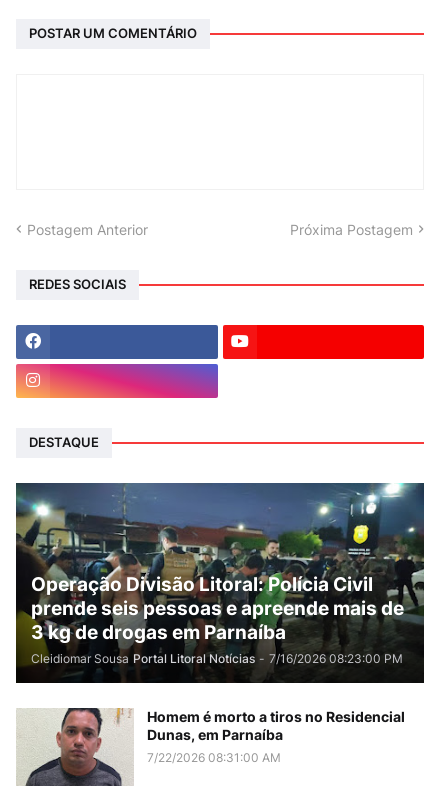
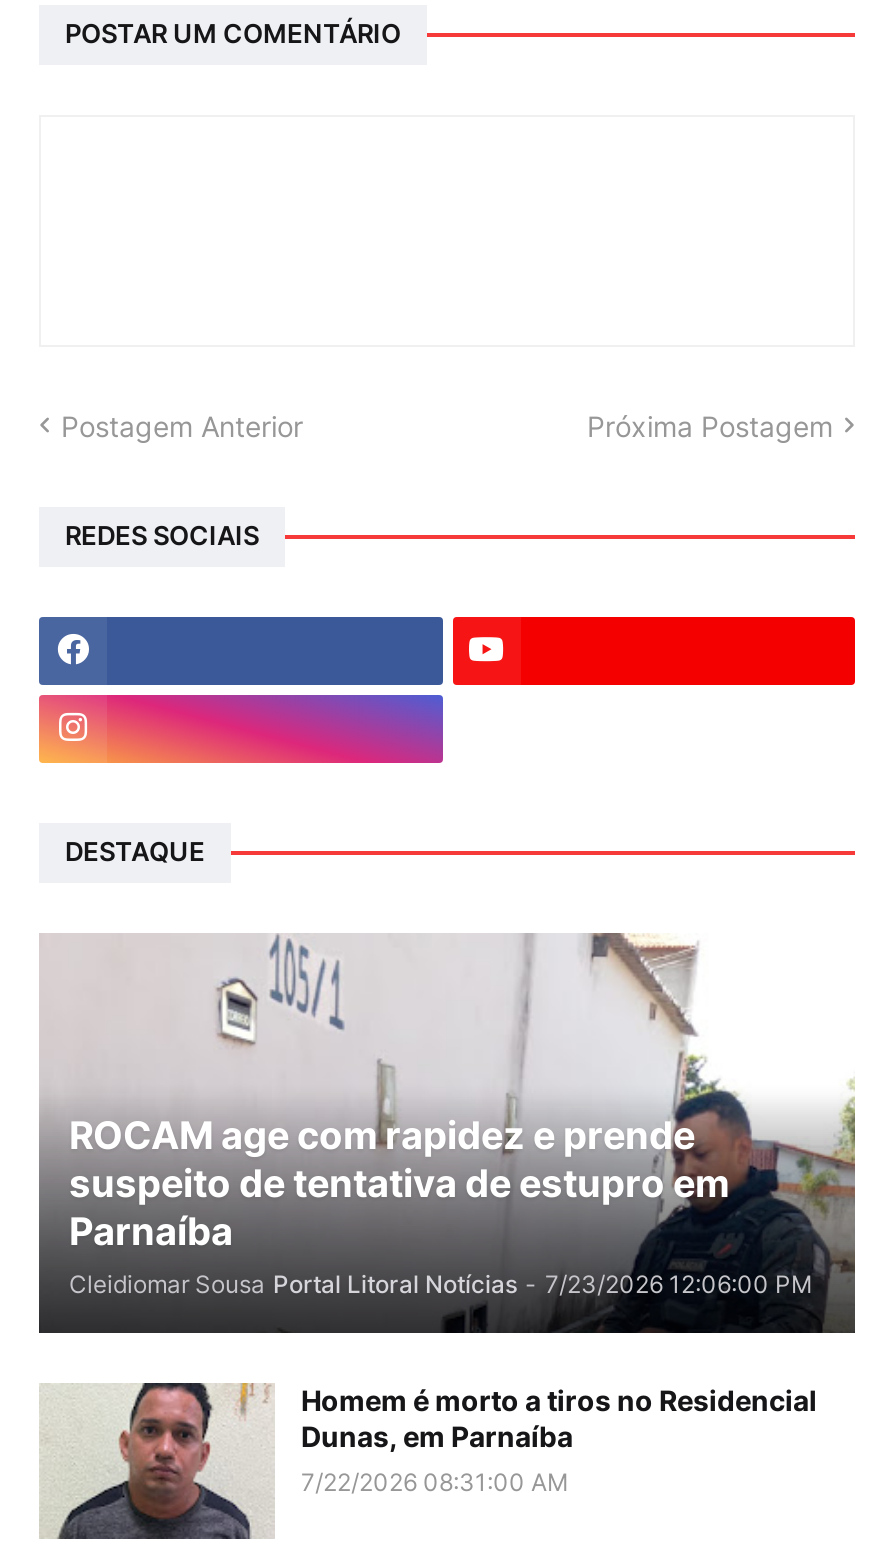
[15,482,425,682] [image] | Operação Divisão Litoral: Polícia Civil | prende seis pessoas e apreende mais de | 3 kg de drogas em Parnaíba | Cleidiomar Sousa Portal Litoral Notícias - 7/16/2026 08:23:00 PM -> [37,933,857,1333] [image] | ROCAM age com rapidez e prende | suspeito de tentativa de estupro em | Parnaíba | Cleidiomar Sousa Portal Litoral Notícias - 7/23/2026 12:06:00 PM

